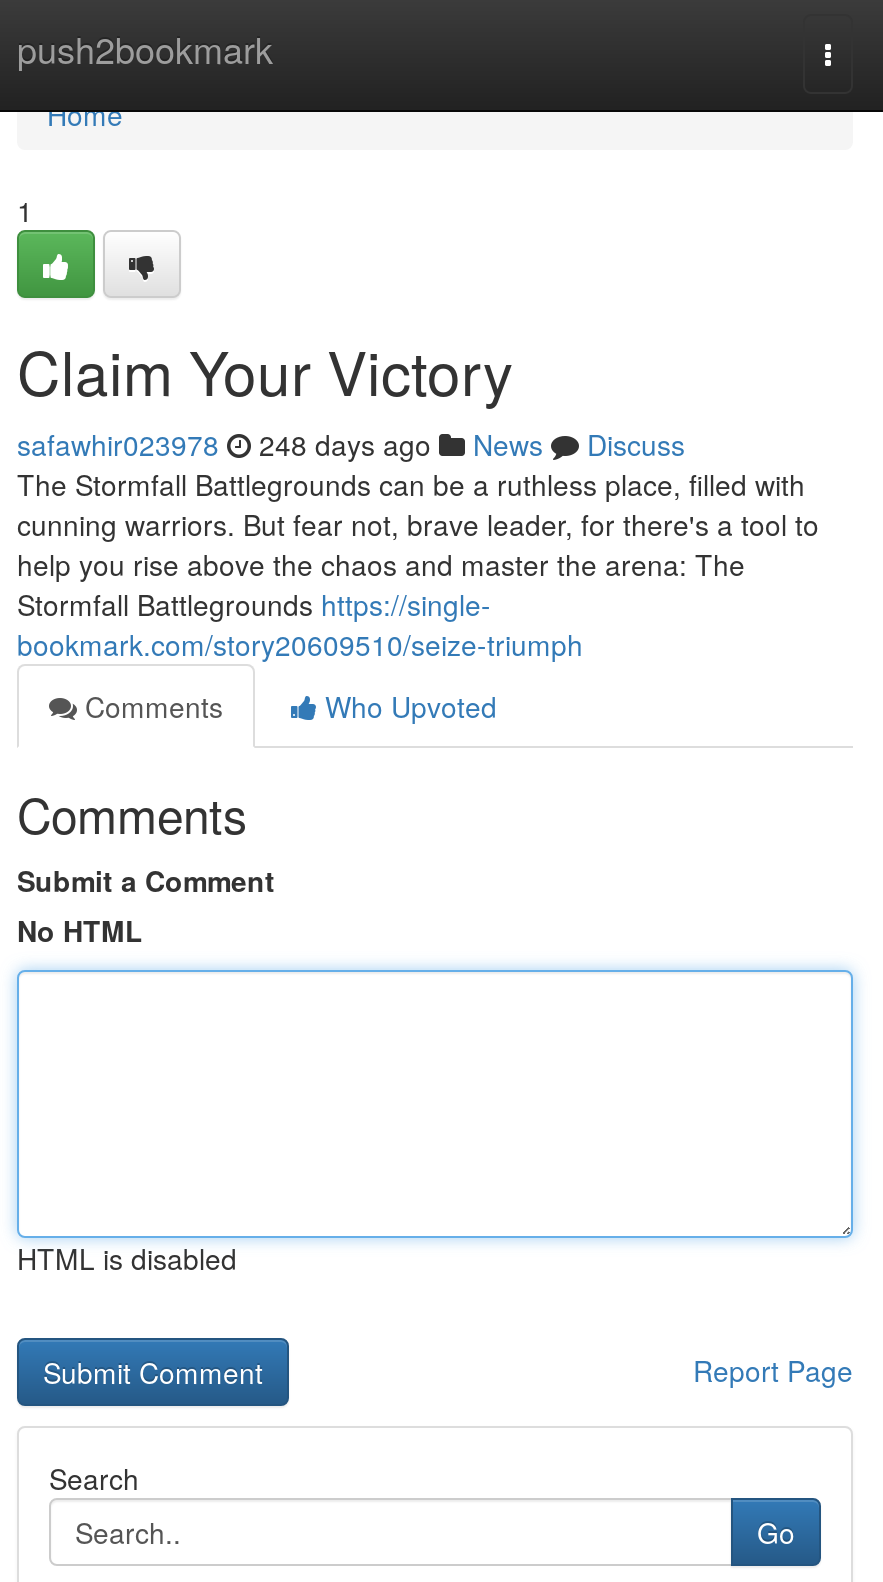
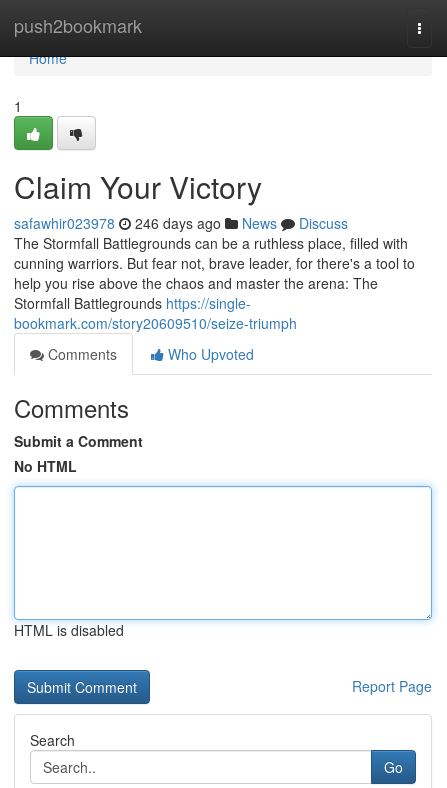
[17,424,685,464] safawhir023978 248 days ago News Discuss -> [14,213,348,233] safawhir023978 246 days ago News Discuss

